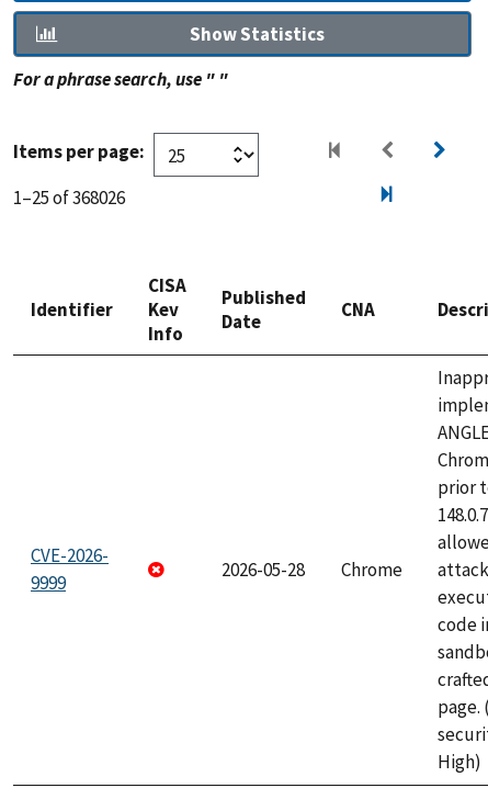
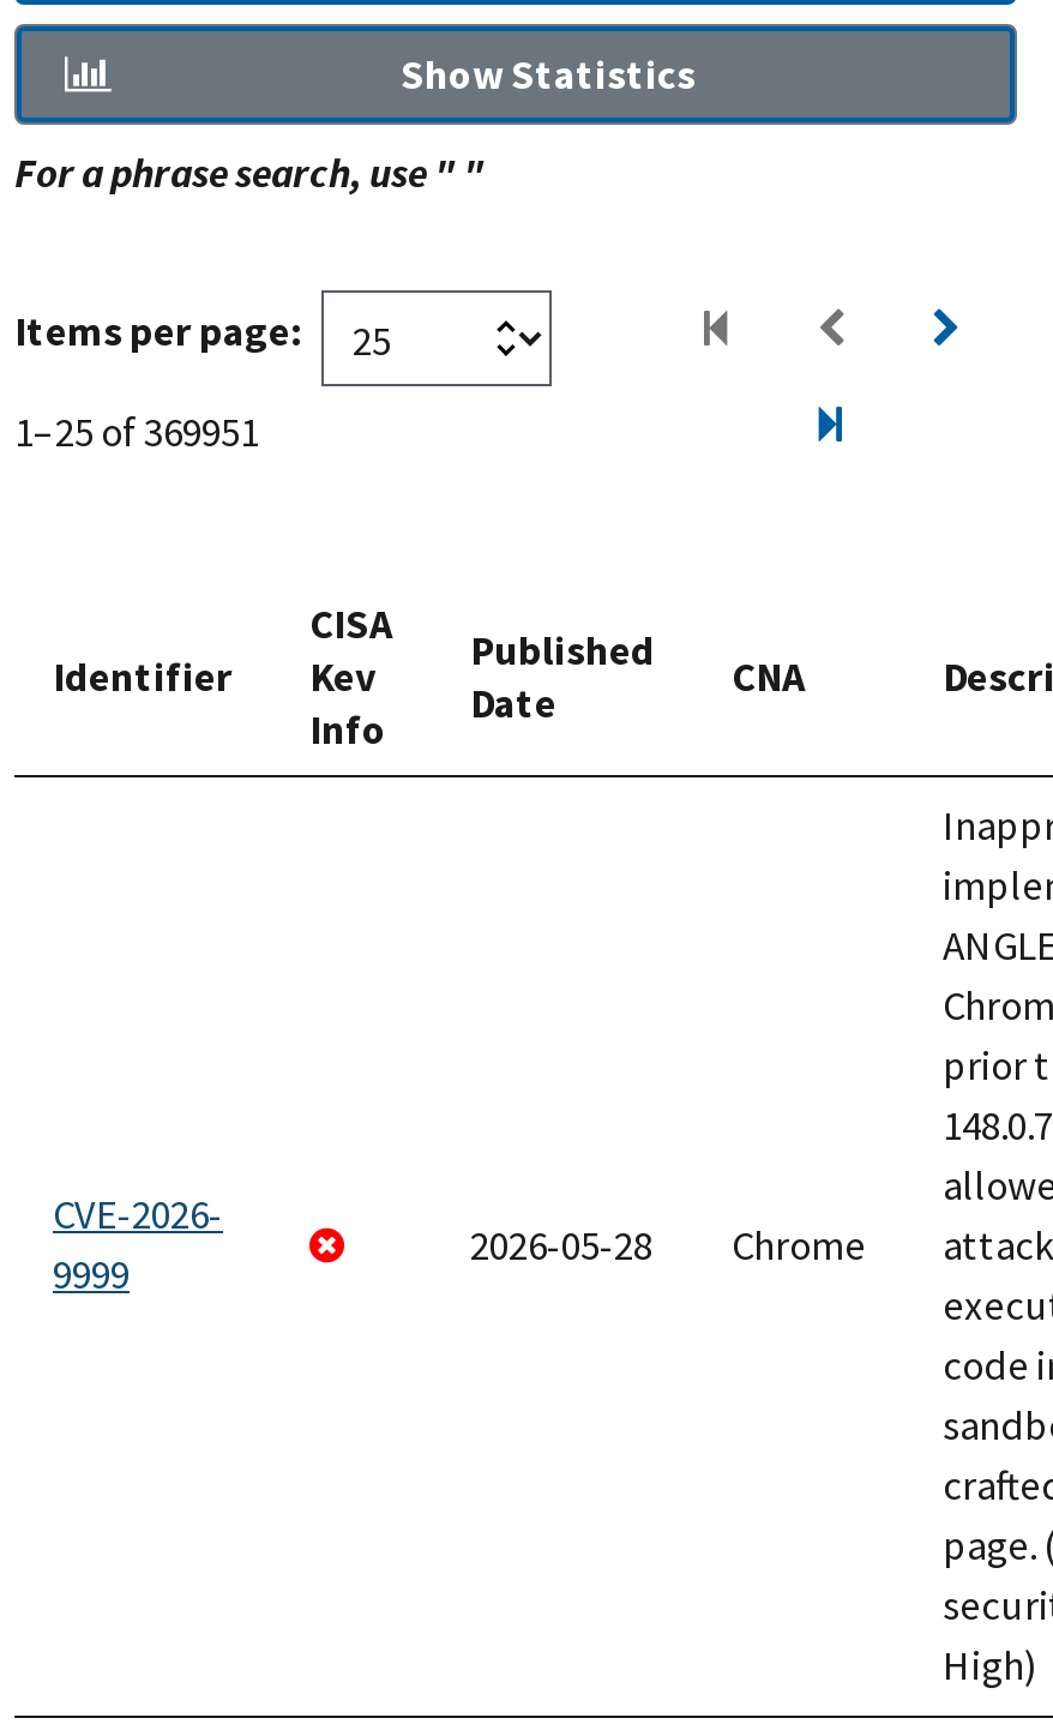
[13,186,125,210] 1–25 of 368026 -> [14,406,259,459] 1–25 of 369951

